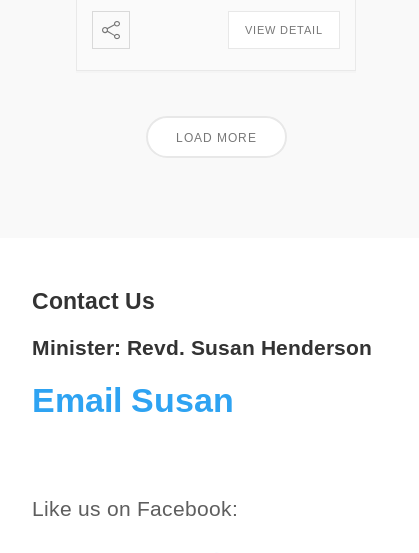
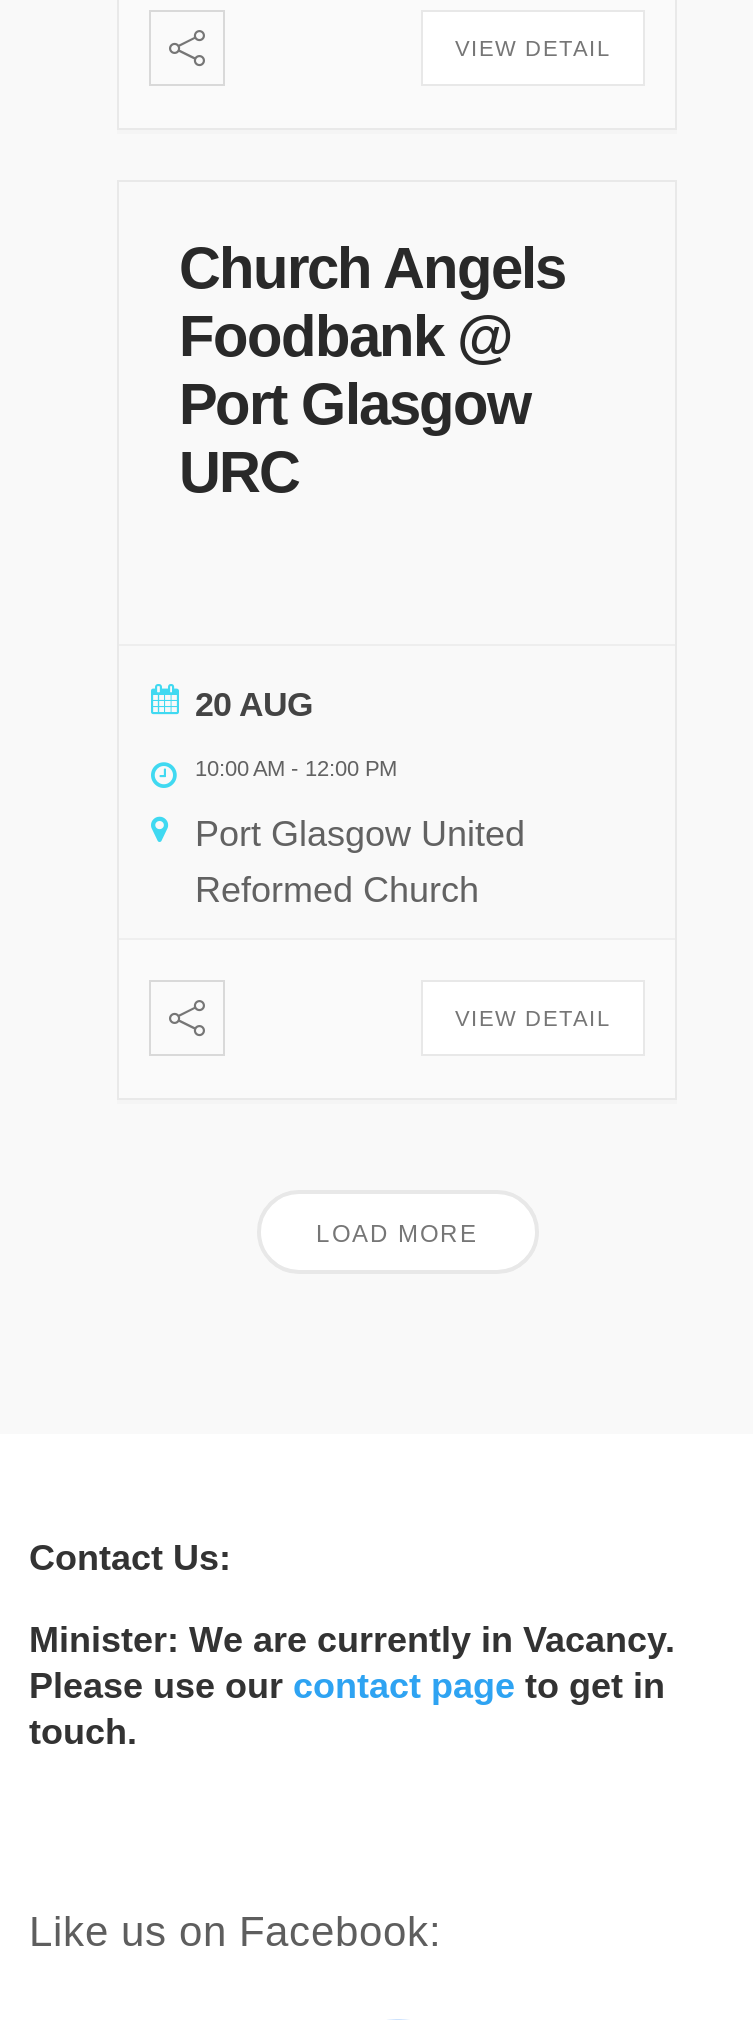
none -> [179,236,565,504] Church Angels | Foodbank @ | Port Glasgow | URC
none -> [195,686,611,1030] 20 AUG | 10:00 AM - 12:00 PM | Port Glasgow United | Reformed Church | VIEW DETAIL
moved [175,131,256,145] -> [316,1220,478,1248]: LOAD MORE
[32,288,372,419] Contact Us | Minister: Revd. Susan Henderson | Email Susan -> [29,1536,675,1752] Contact Us: | Minister: We are currently in Vacancy. | Please use our contact page to get in | touch.

